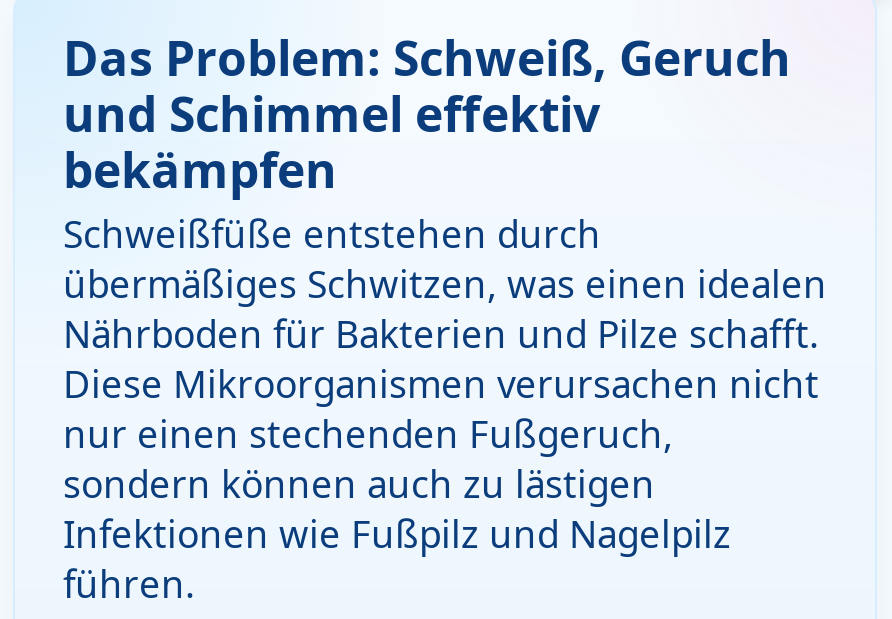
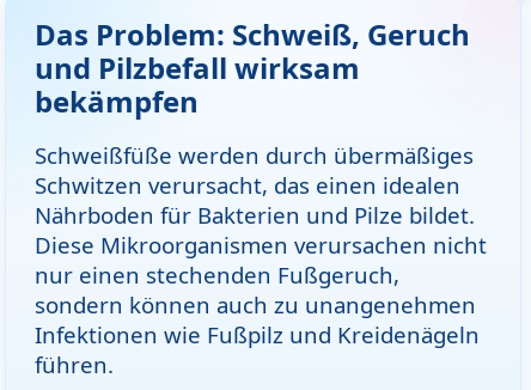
[63,79,601,145] und Schimmel effektiv -> [35,47,360,87] und Pilzbefall wirksam
[63,209,827,359] Schweißfüße entstehen durch | übermäßiges Schwitzen, was einen idealen | Nährboden für Bakterien und Pilze schafft. -> [35,140,475,230] Schweißfüße werden durch übermäßiges | Schwitzen verursacht, das einen idealen | Nährboden für Bakterien und Pilze bildet.
[63,459,655,509] sondern können auch zu lästigen -> [35,290,476,320] sondern können auch zu unangenehmen
[63,509,731,559] Infektionen wie Fußpilz und Nagelpilz -> [35,320,480,350] Infektionen wie Fußpilz und Kreidenägeln

